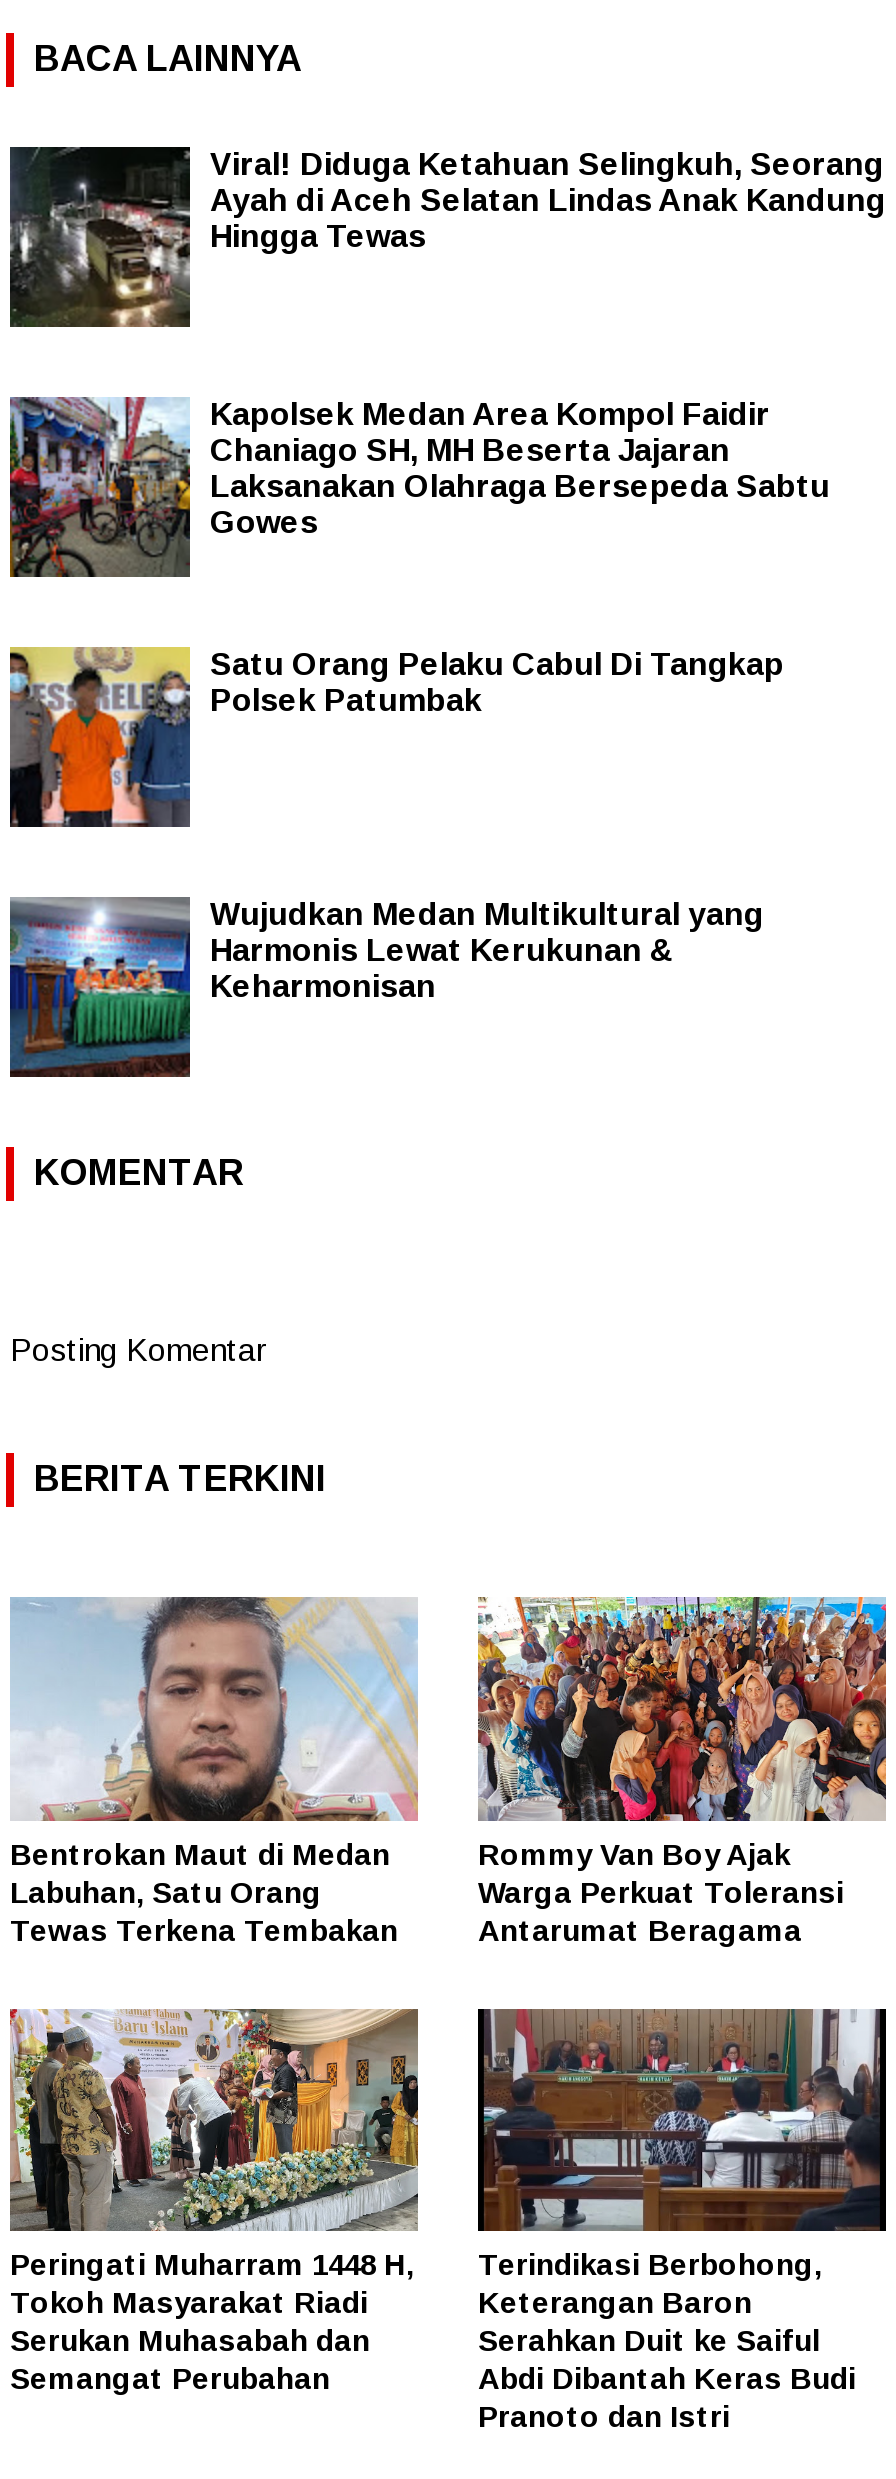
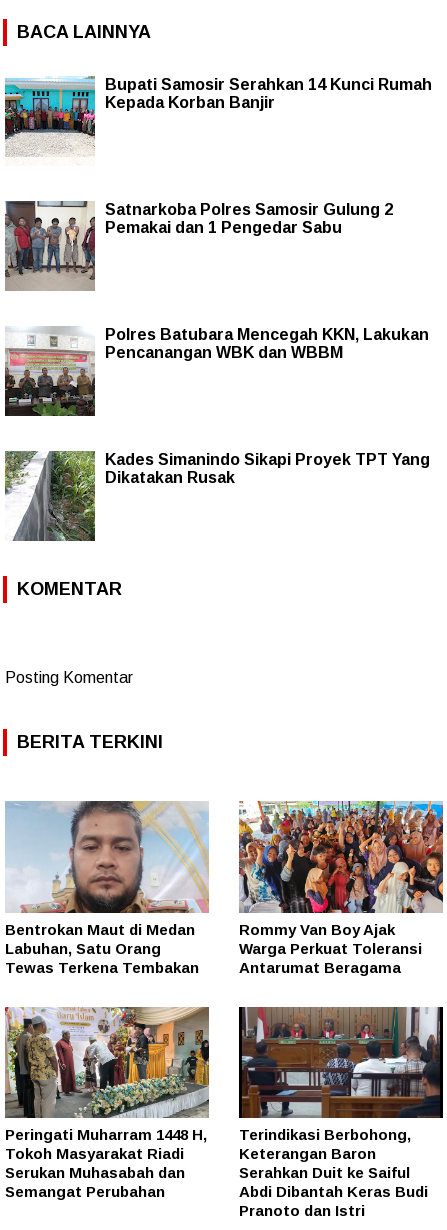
[8,145,886,329] [image] | Viral! Diduga Ketahuan Selingkuh, Seorang | Ayah di Aceh Selatan Lindas Anak Kandung | Hingga Tewas -> [4,76,432,166] [image] | Bupati Samosir Serahkan 14 Kunci Rumah | Kepada Korban Banjir
[8,395,830,577] [image] | Kapolsek Medan Area Kompol Faidir | Chaniago SH, MH Beserta Jajaran | Laksanakan Olahraga Bersepeda Sabtu | Gowes -> [4,200,393,290] [image] | Satnarkoba Polres Samosir Gulung 2 | Pemakai dan 1 Pengedar Sabu
[8,645,784,829] [image] | Satu Orang Pelaku Cabul Di Tangkap | Polsek Patumbak -> [5,326,429,417] [image] | Polres Batubara Mencegah KKN, Lakukan | Pencanangan WBK dan WBBM
[8,895,764,1079] [image] | Wujudkan Medan Multikultural yang | Harmonis Lewat Kerukunan & | Keharmonisan -> [4,451,430,542] [image] | Kades Simanindo Sikapi Proyek TPT Yang | Dikatakan Rusak

